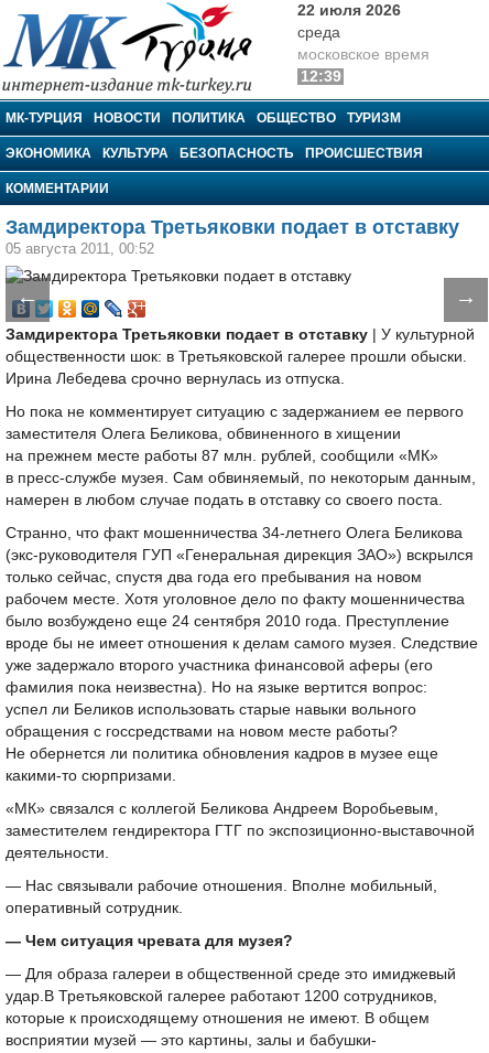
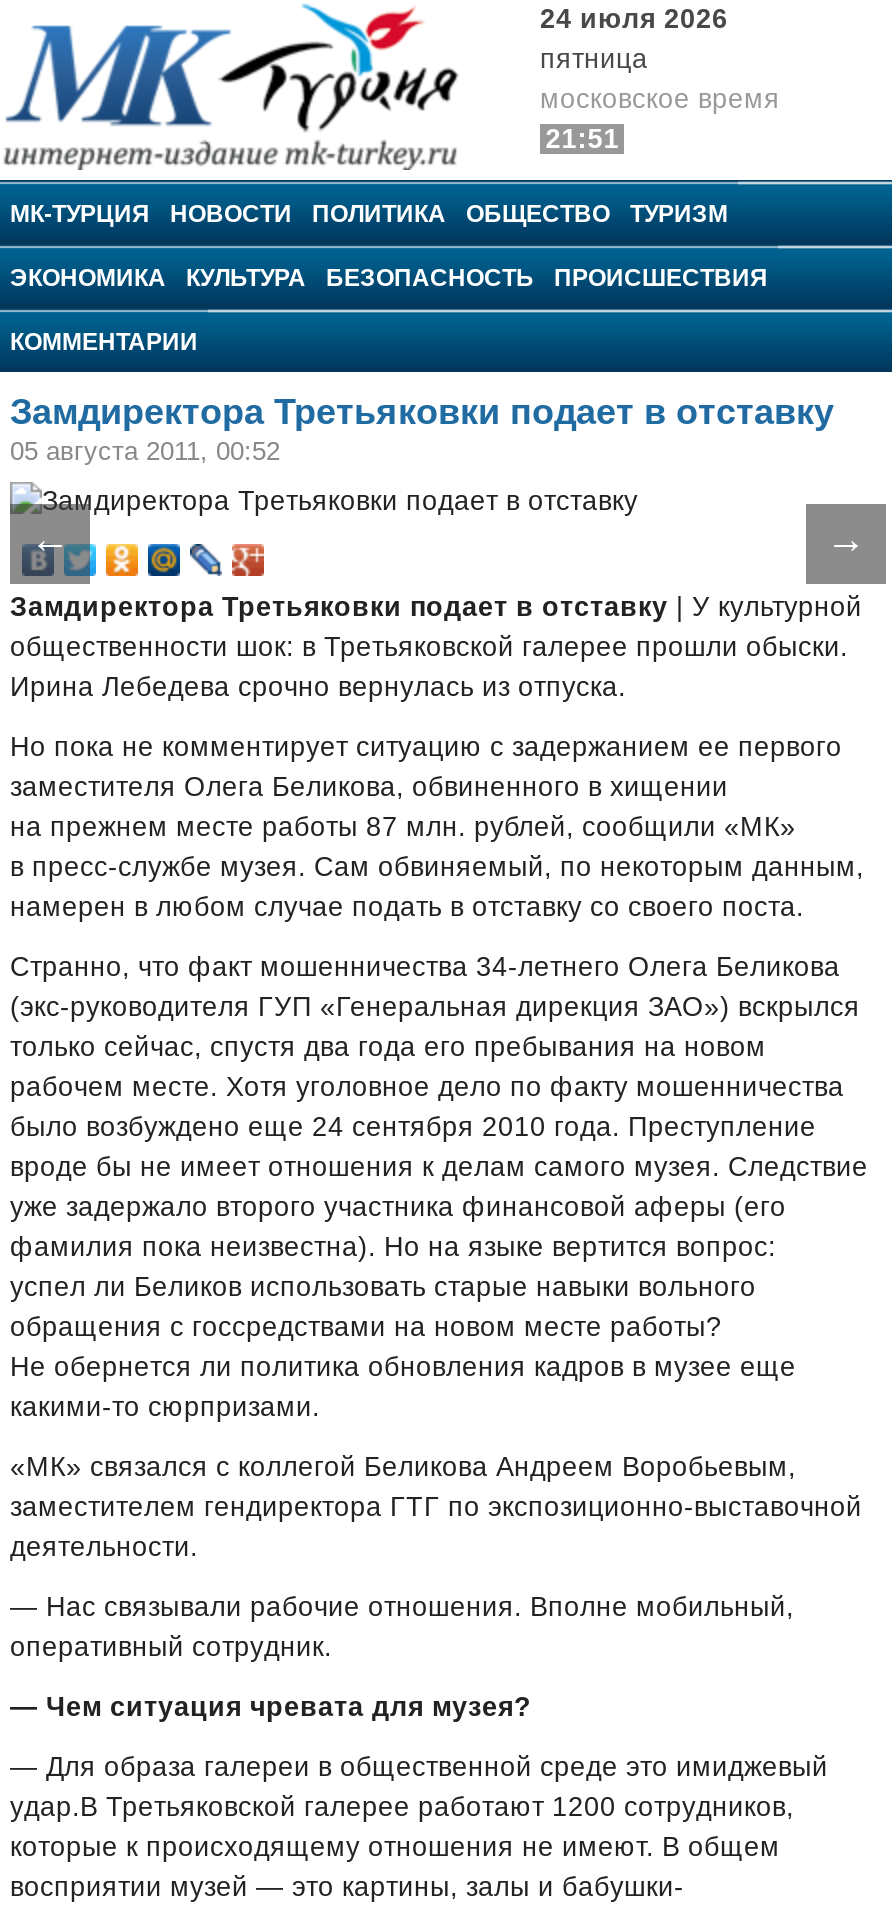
[297,2,401,41] 22 июля 2026 | среда -> [540,4,728,74] 24 июля 2026 | пятница
[300,68,341,85] 12:39 -> [545,124,619,154] 21:51

